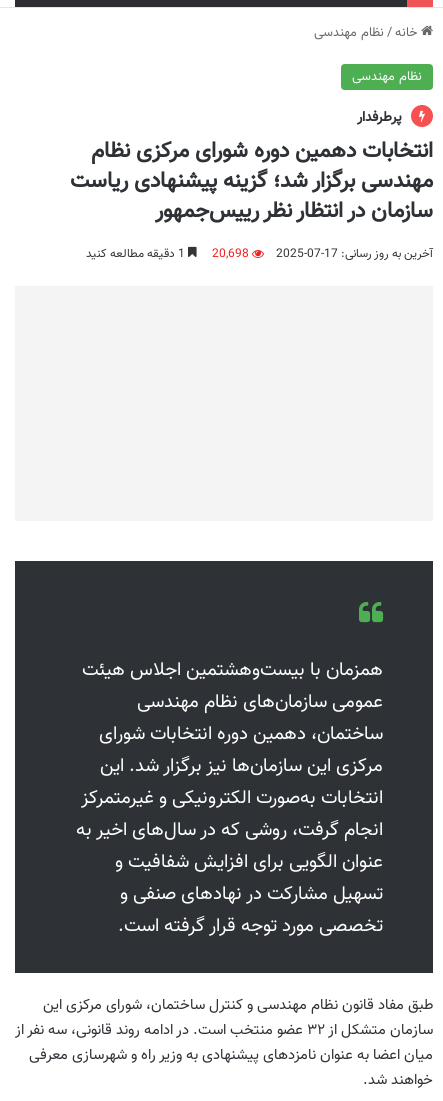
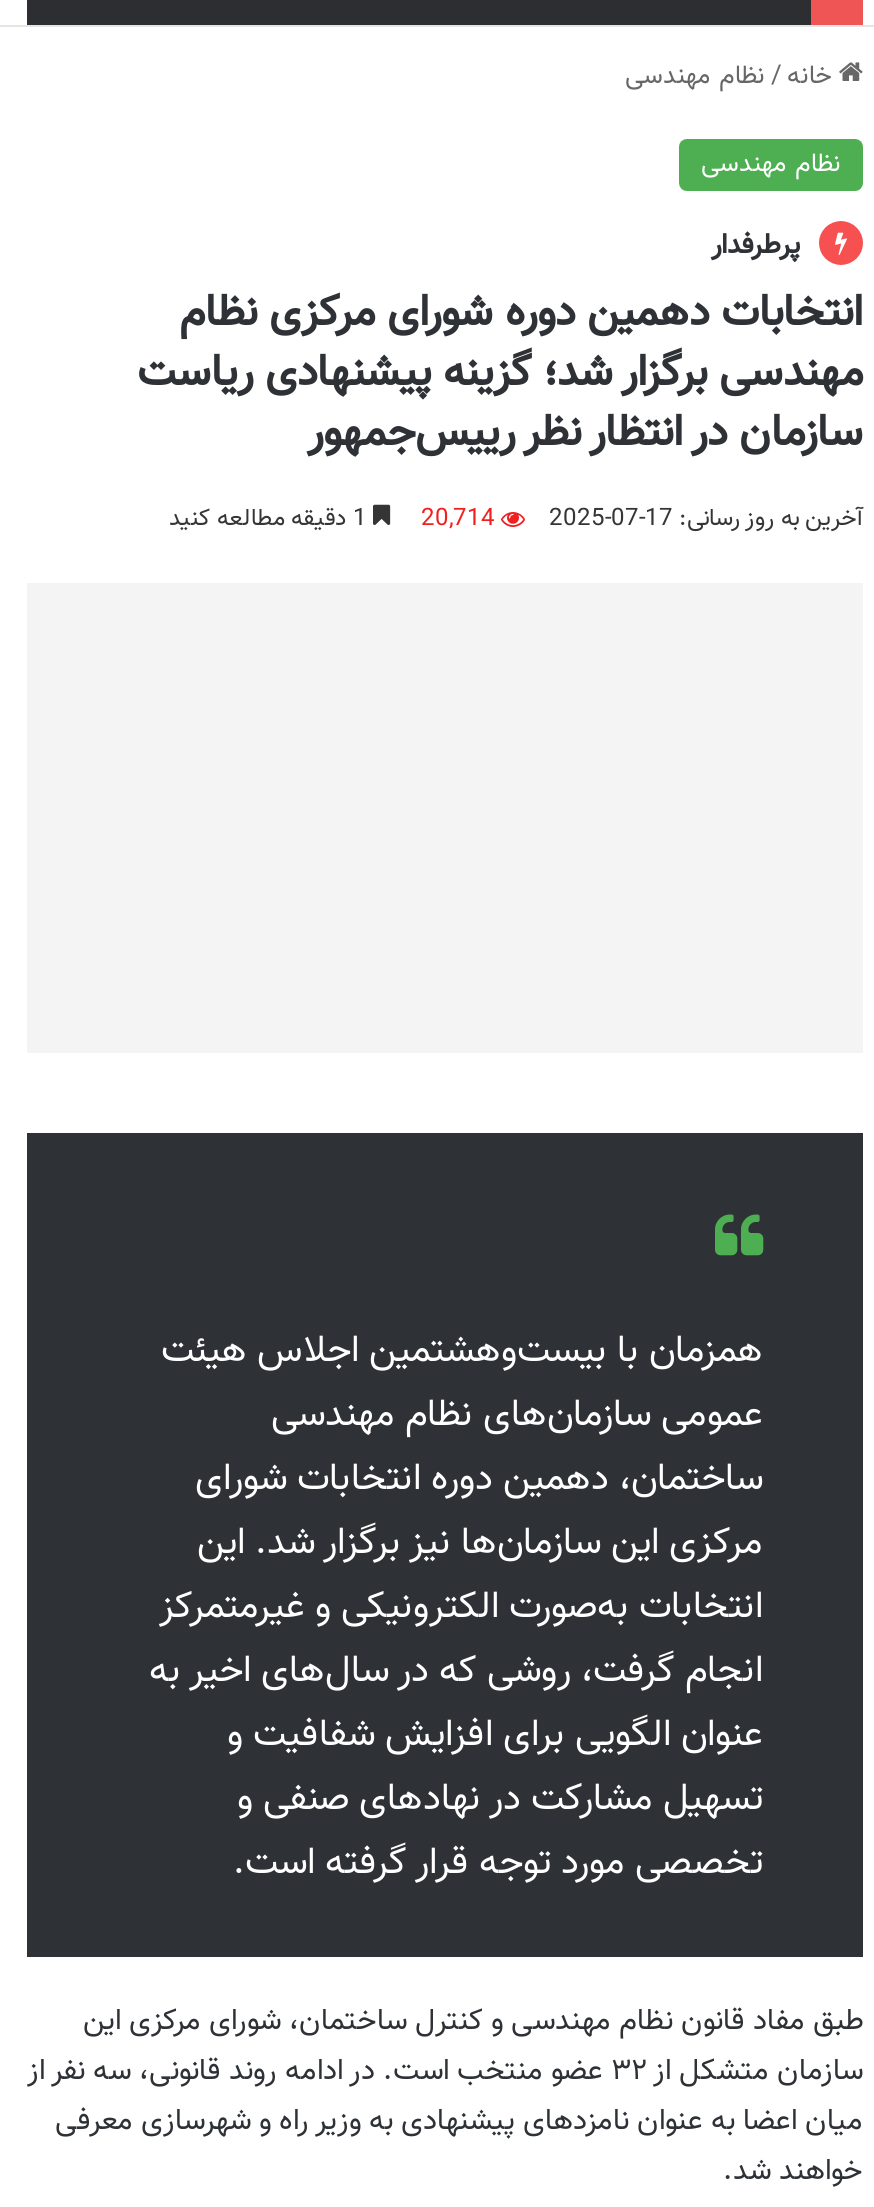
[212,245,249,263] 20,698 -> [421,500,495,536] 20,714

